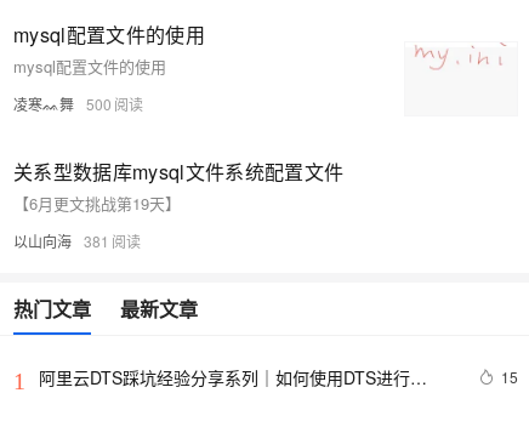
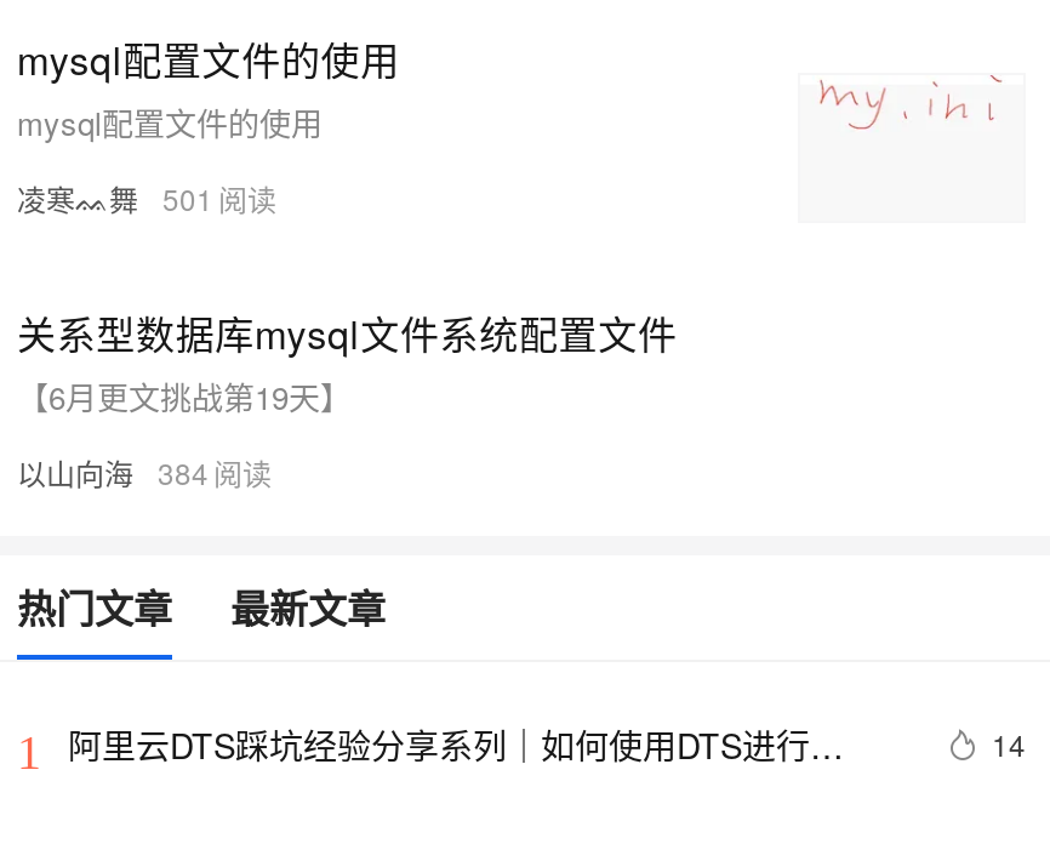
[13,93,112,114] 凌寒ᨐ舞 500 -> [17,177,213,218] 凌寒ᨐ舞 501
[13,230,109,251] 以山向海 381 -> [17,451,209,492] 以山向海 384
[501,366,518,387] 15 -> [992,723,1026,764] 14

